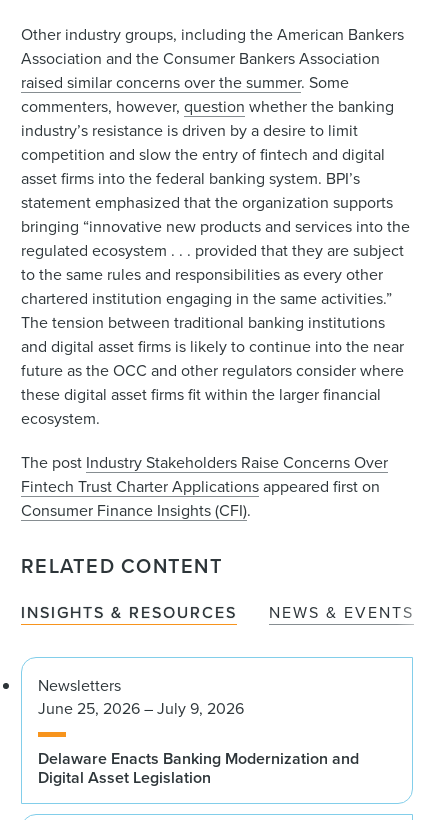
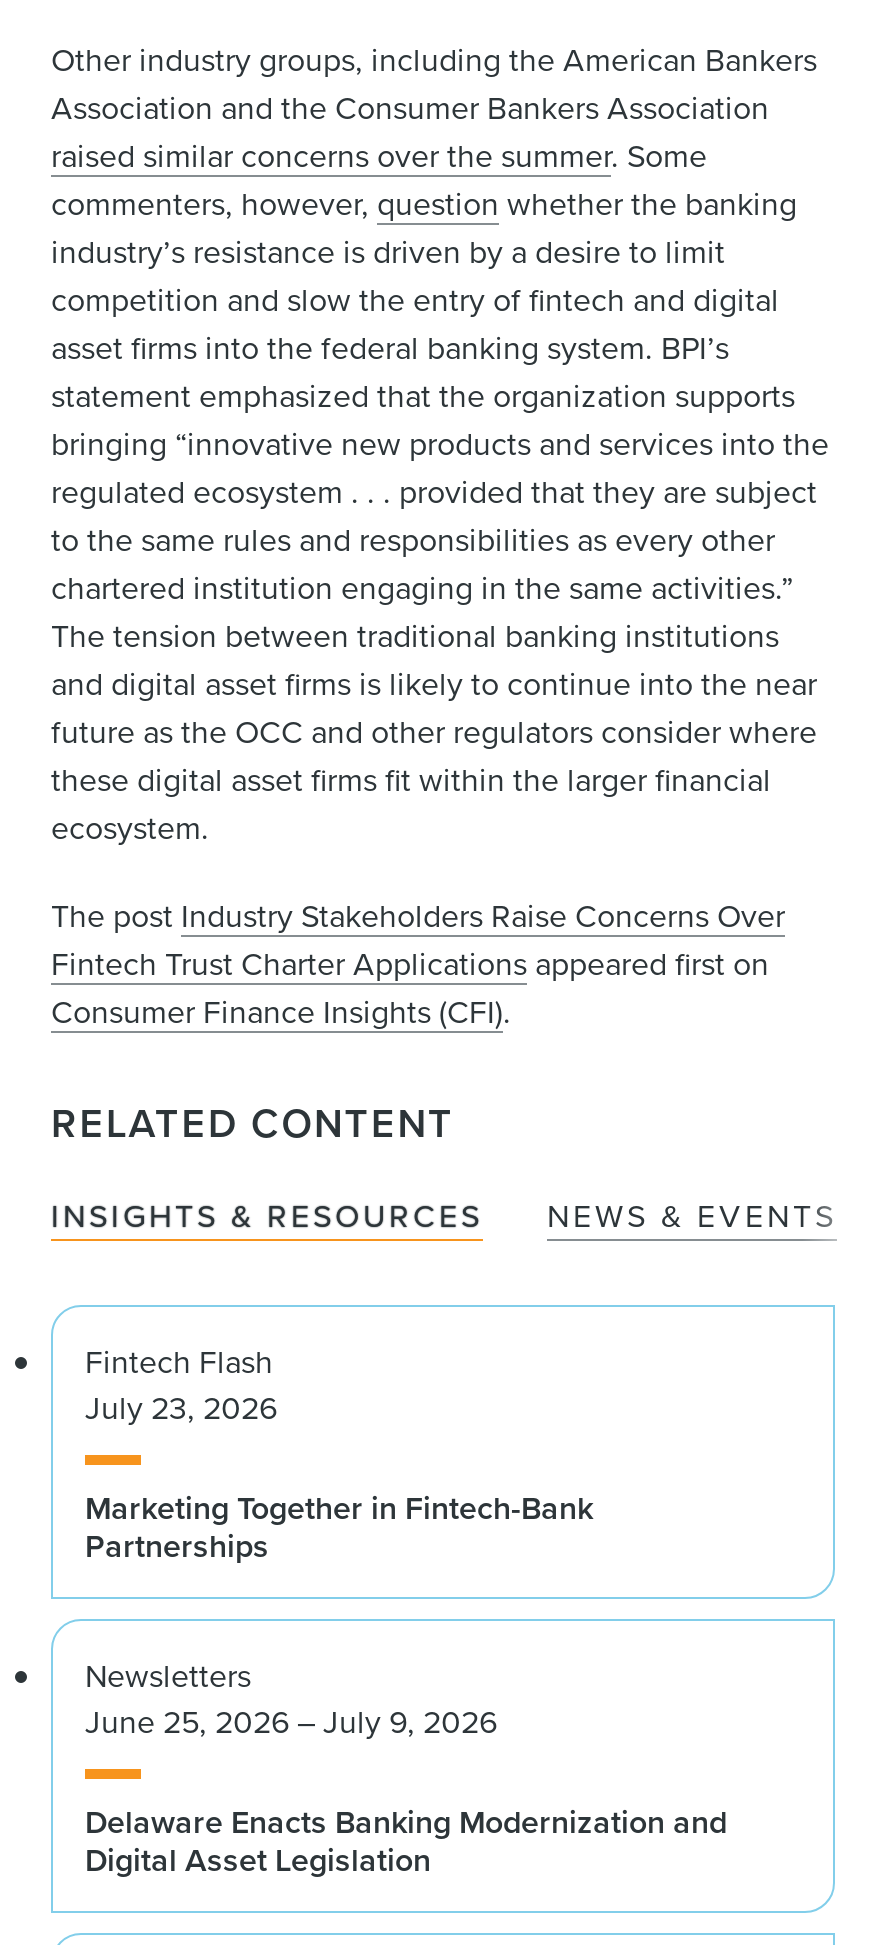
none -> [85,1338,593,1568] Fintech Flash | July 23, 2026 | Marketing Together in Fintech-Bank | Partnerships

